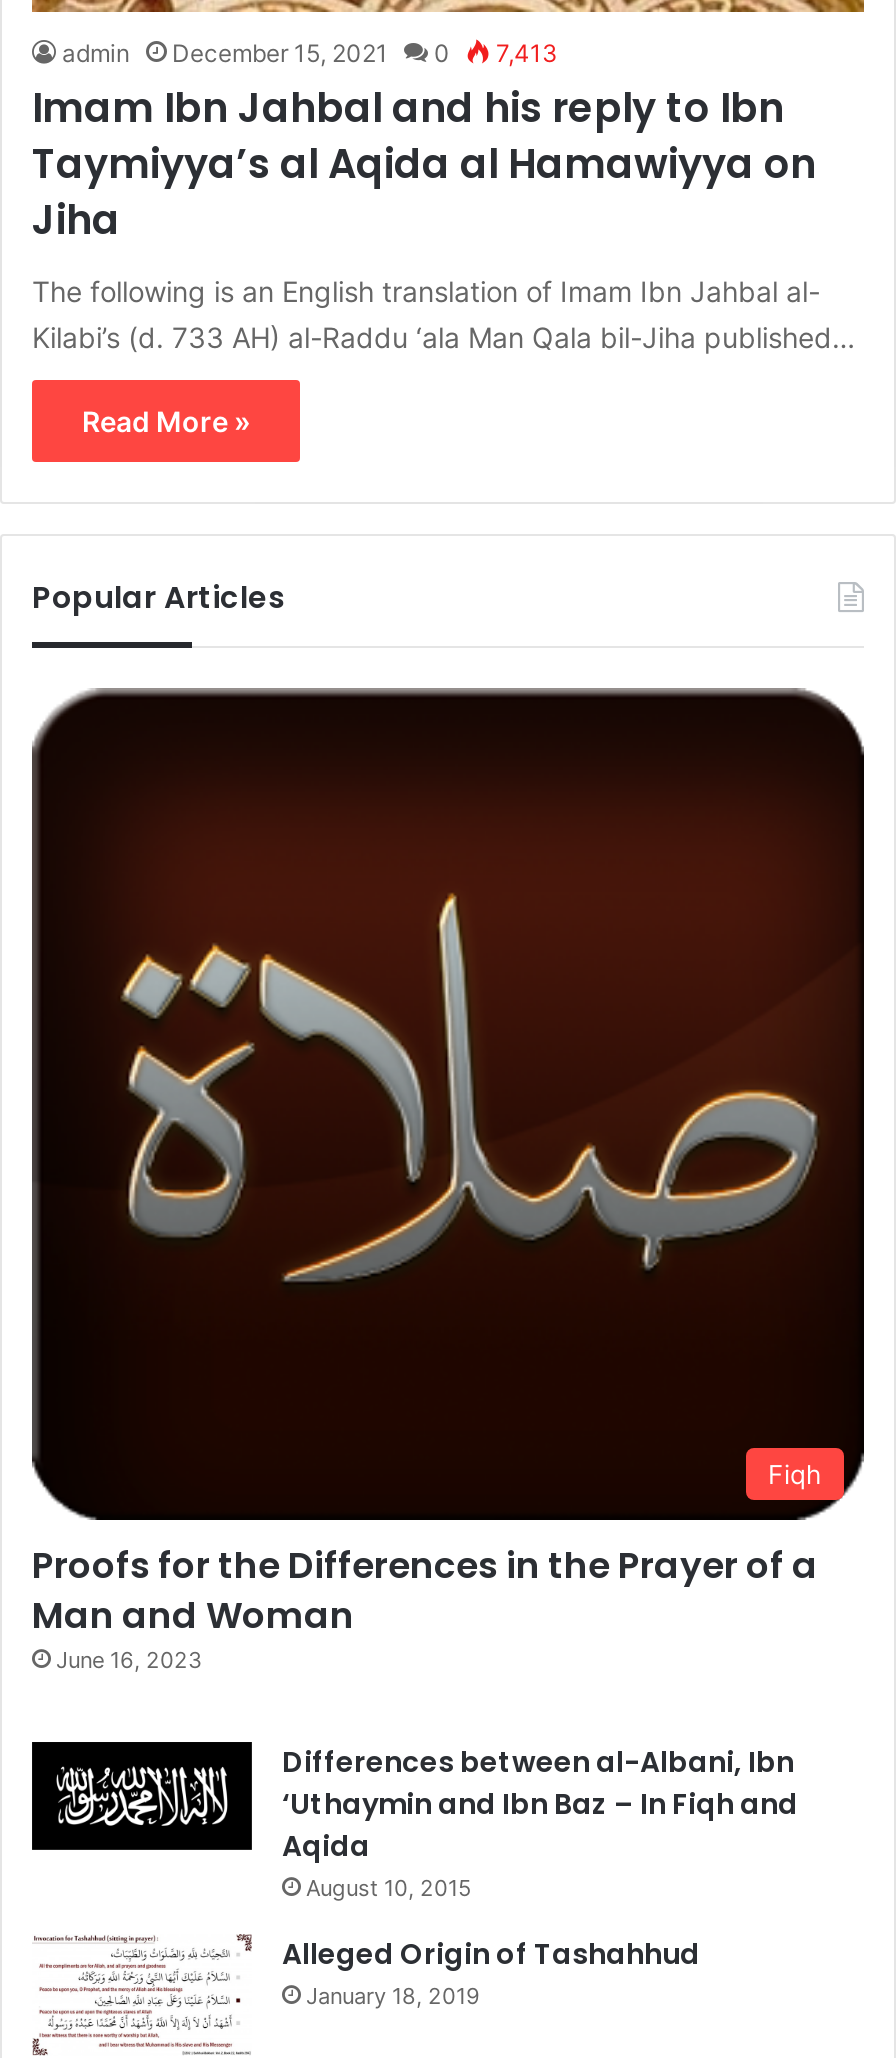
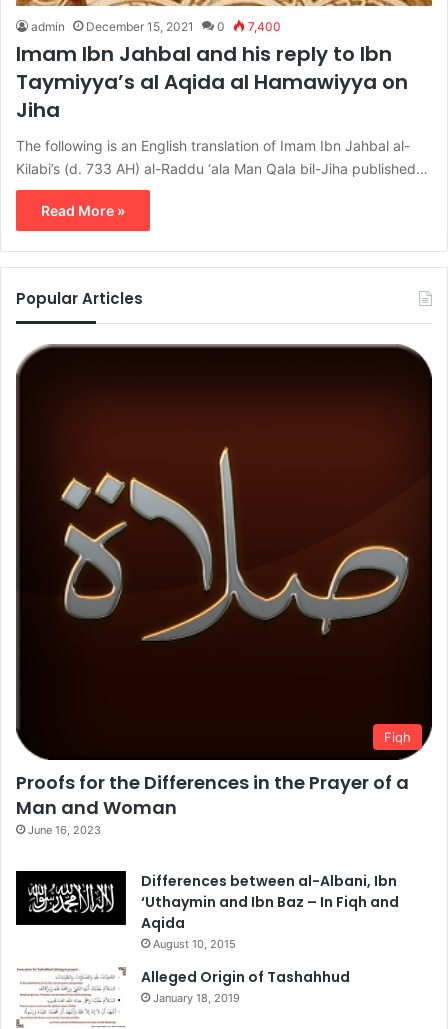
[62,37,558,67] admin December 15, 2021 0 7,413 -> [31,18,281,33] admin December 15, 2021 0 7,400

